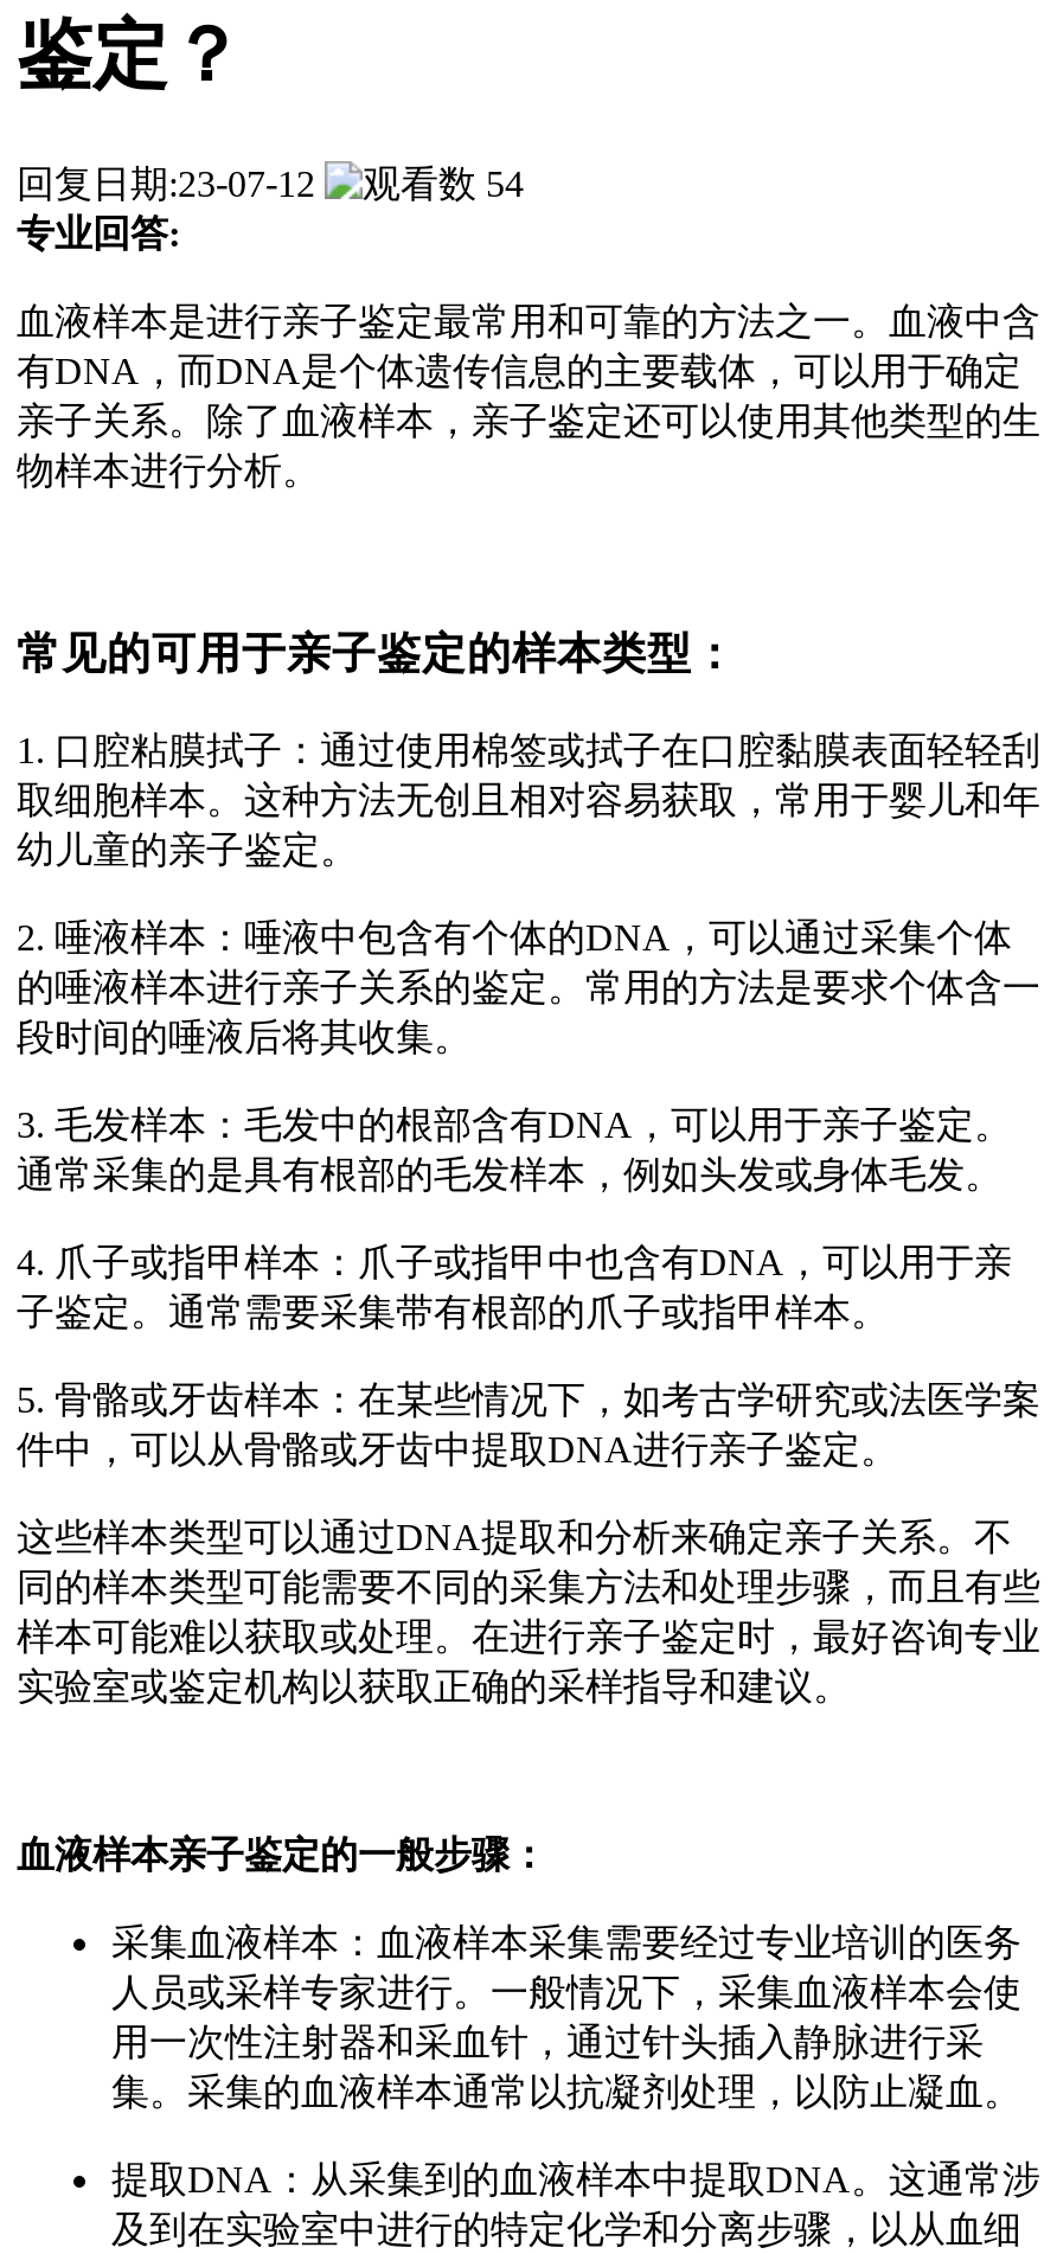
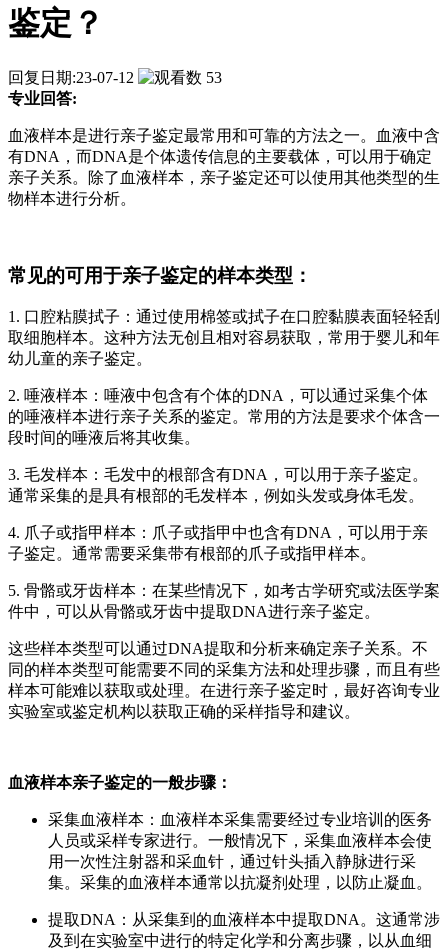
[486,163,524,204] 54 -> [206,69,222,86] 53

